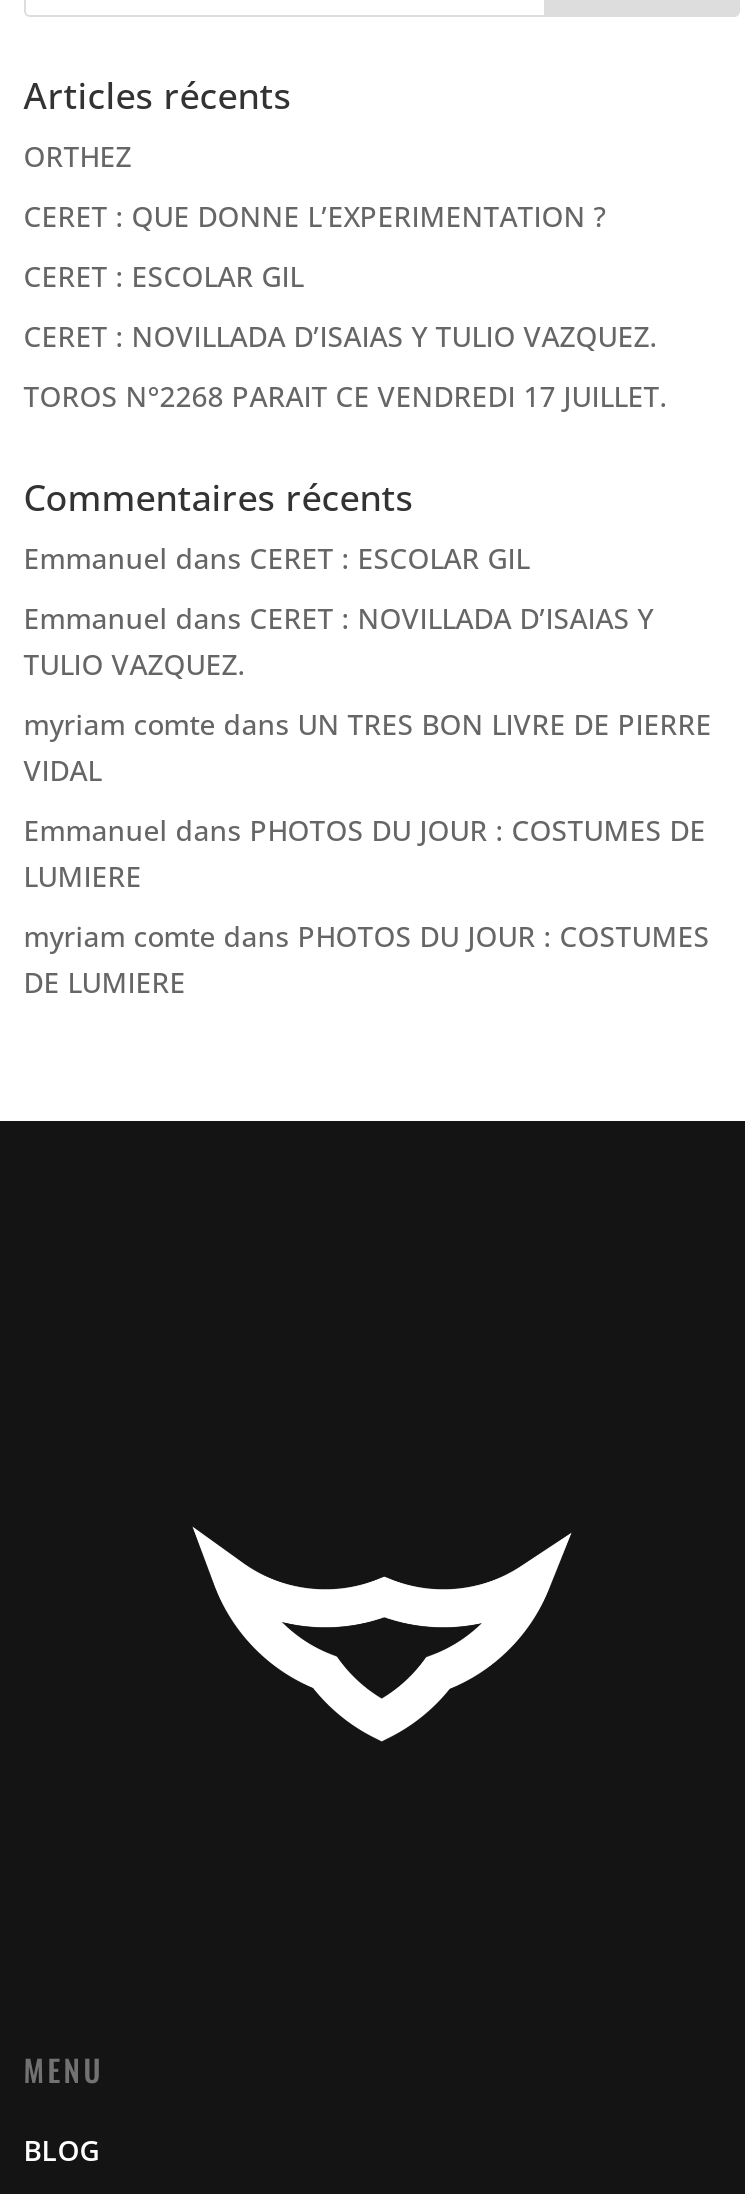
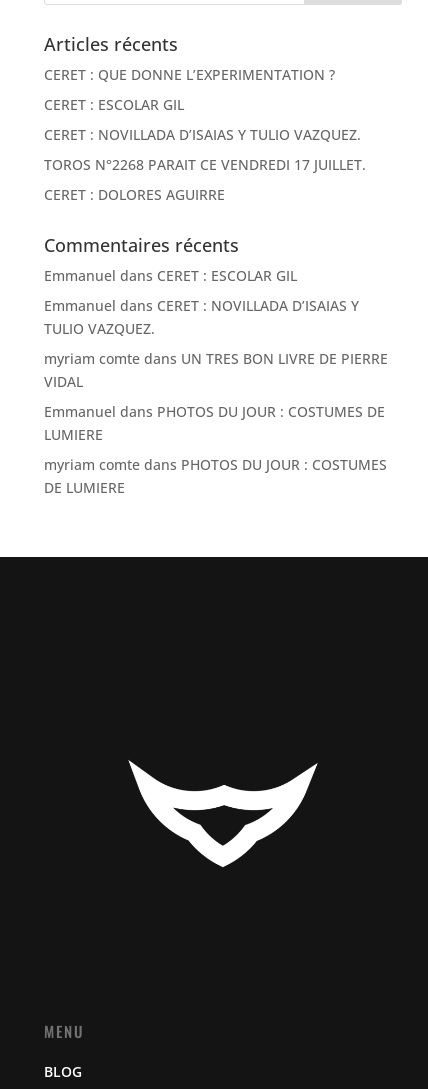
[24,136,132,174] ORTHEZ -> none
moved [24,196,668,414] -> [44,65,366,174]: CERET : QUE DONNE L’EXPERIMENTATION ? | CERET : ESCOLAR GIL | CERET : NOVILLADA D’ISAIAS Y TULIO VAZQUEZ. | TOROS N°2268 PARAIT CE VENDREDI 17 JUILLET.
none -> [44,185,225,204] CERET : DOLORES AGUIRRE

